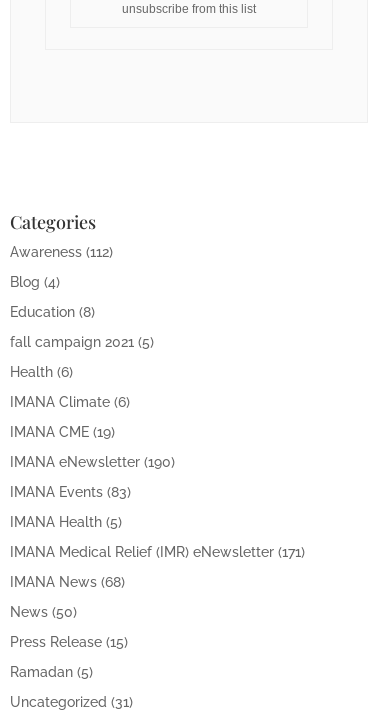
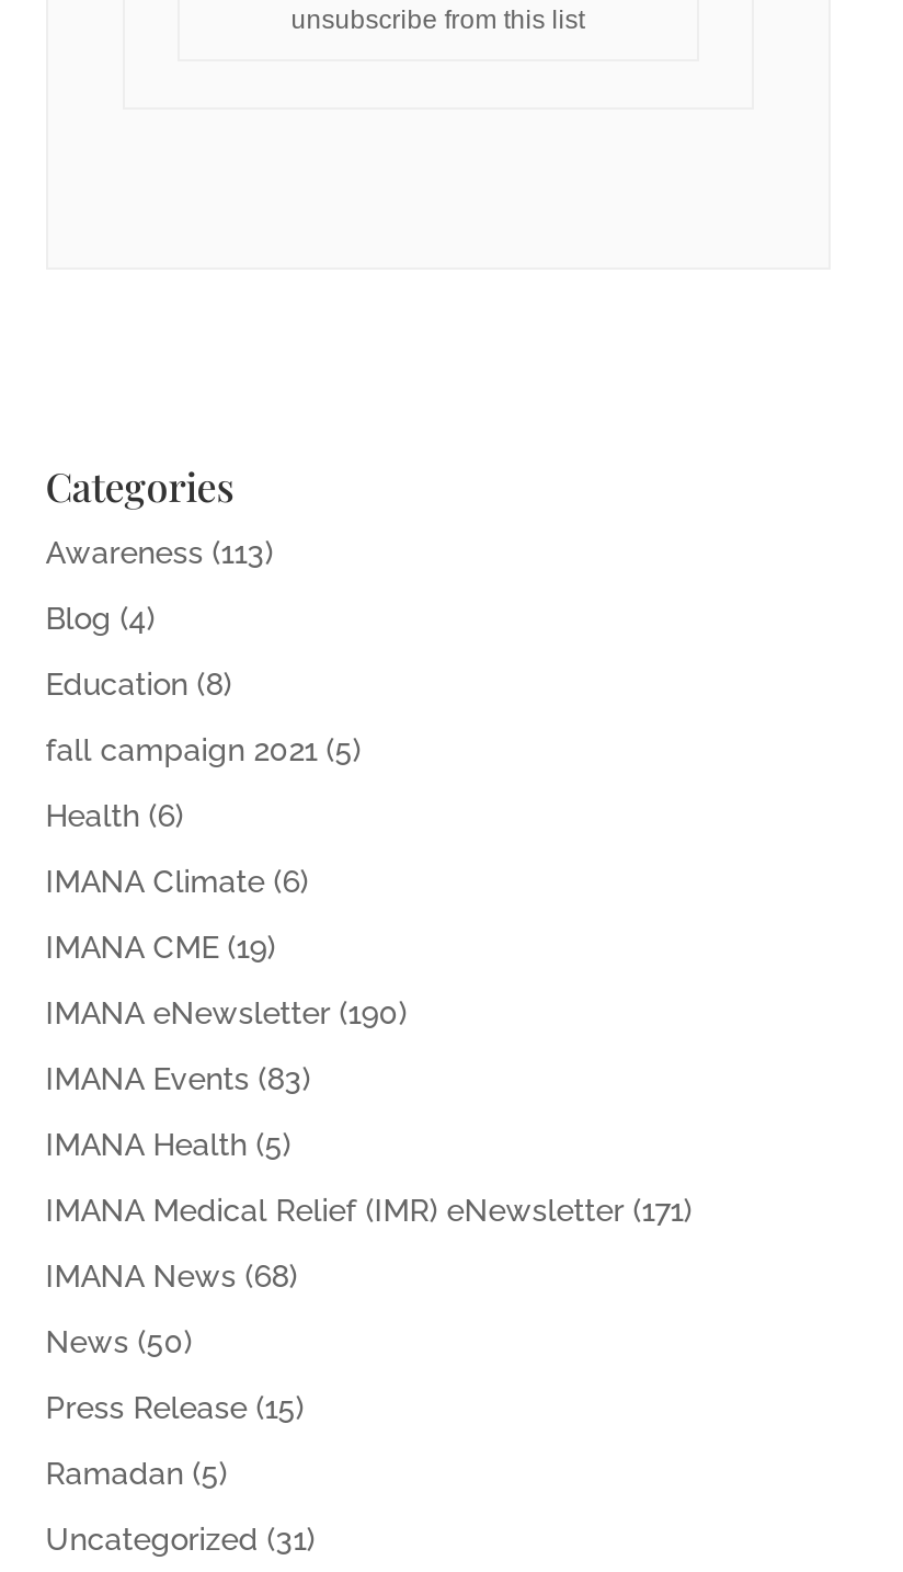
[10,244,113,260] Awareness (112) -> [46,535,274,570] Awareness (113)

